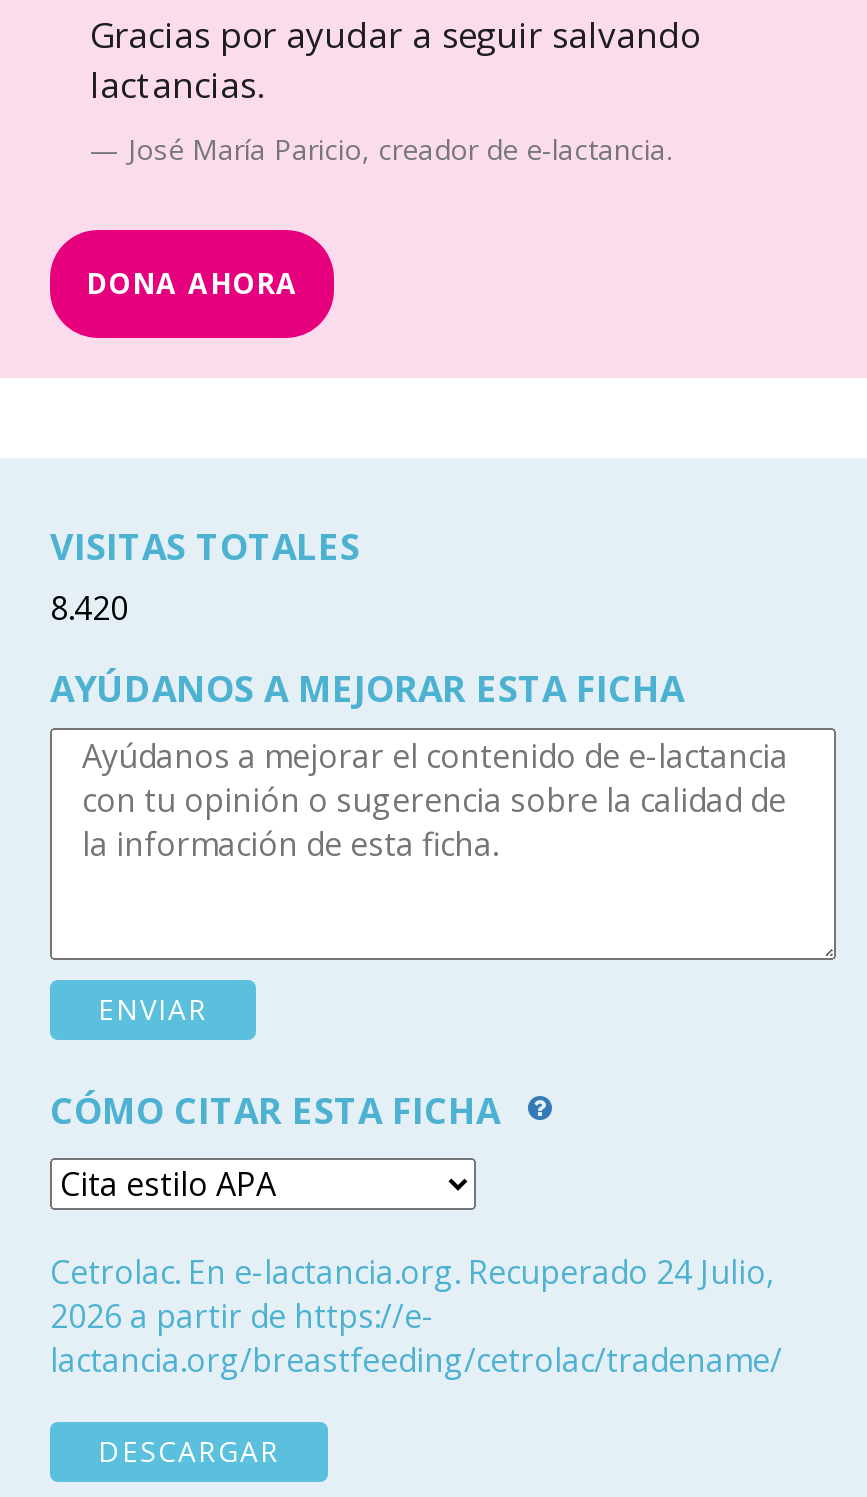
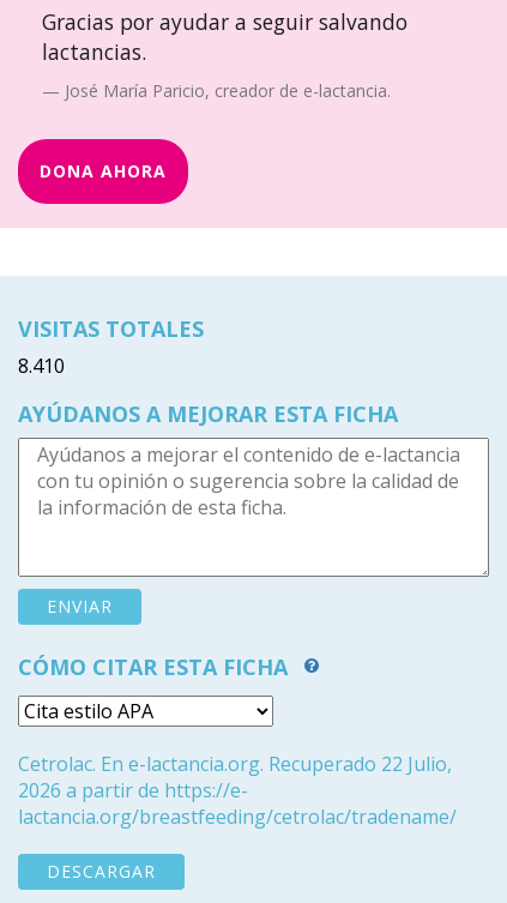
[50,586,128,630] 8.420 -> [18,353,65,379] 8.410
[50,1250,774,1294] Cetrolac. En e-lactancia.org. Recuperado 24 Julio, -> [18,751,452,777] Cetrolac. En e-lactancia.org. Recuperado 22 Julio,

